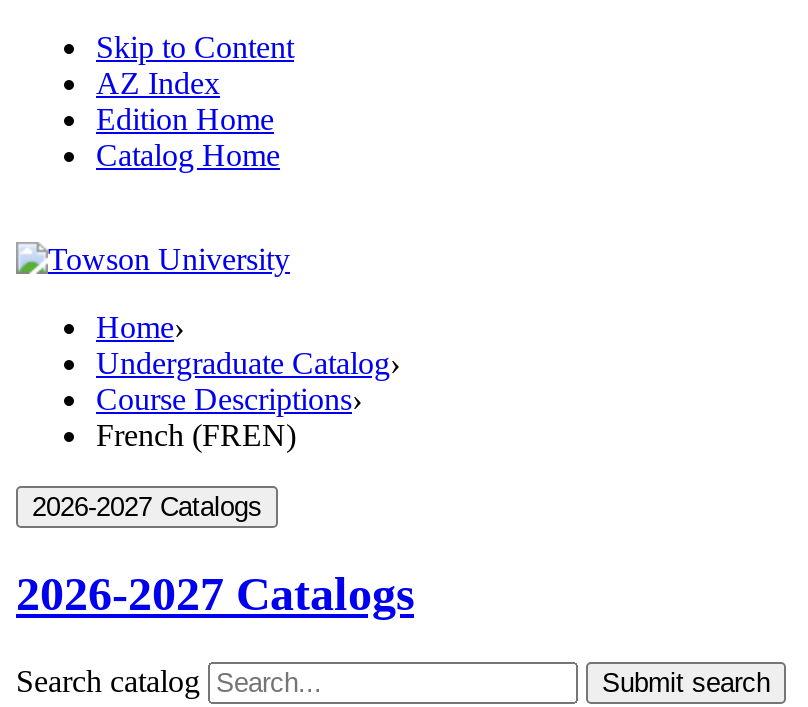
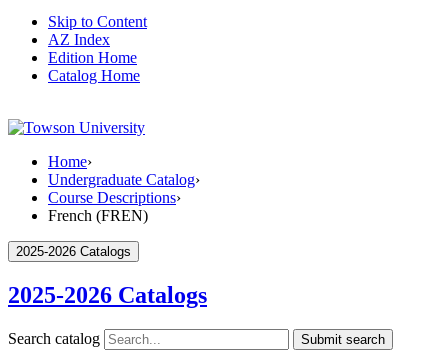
[32,492,262,522] 2026-2027 Catalogs -> [16,244,131,259] 2025-2026 Catalogs
[16,568,414,620] 2026-2027 Catalogs -> [8,282,207,308] 2025-2026 Catalogs

